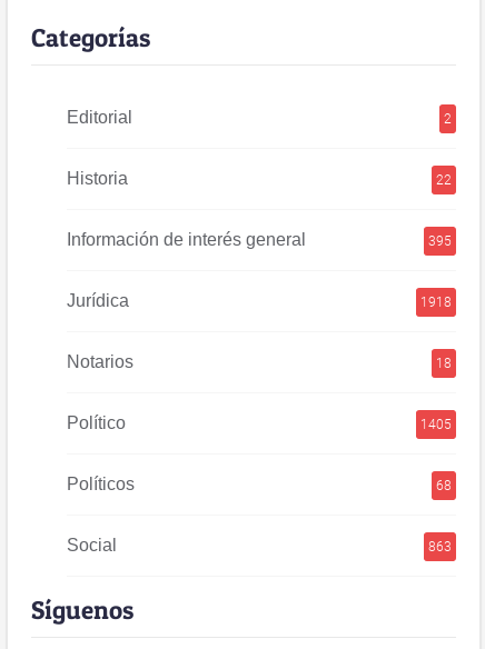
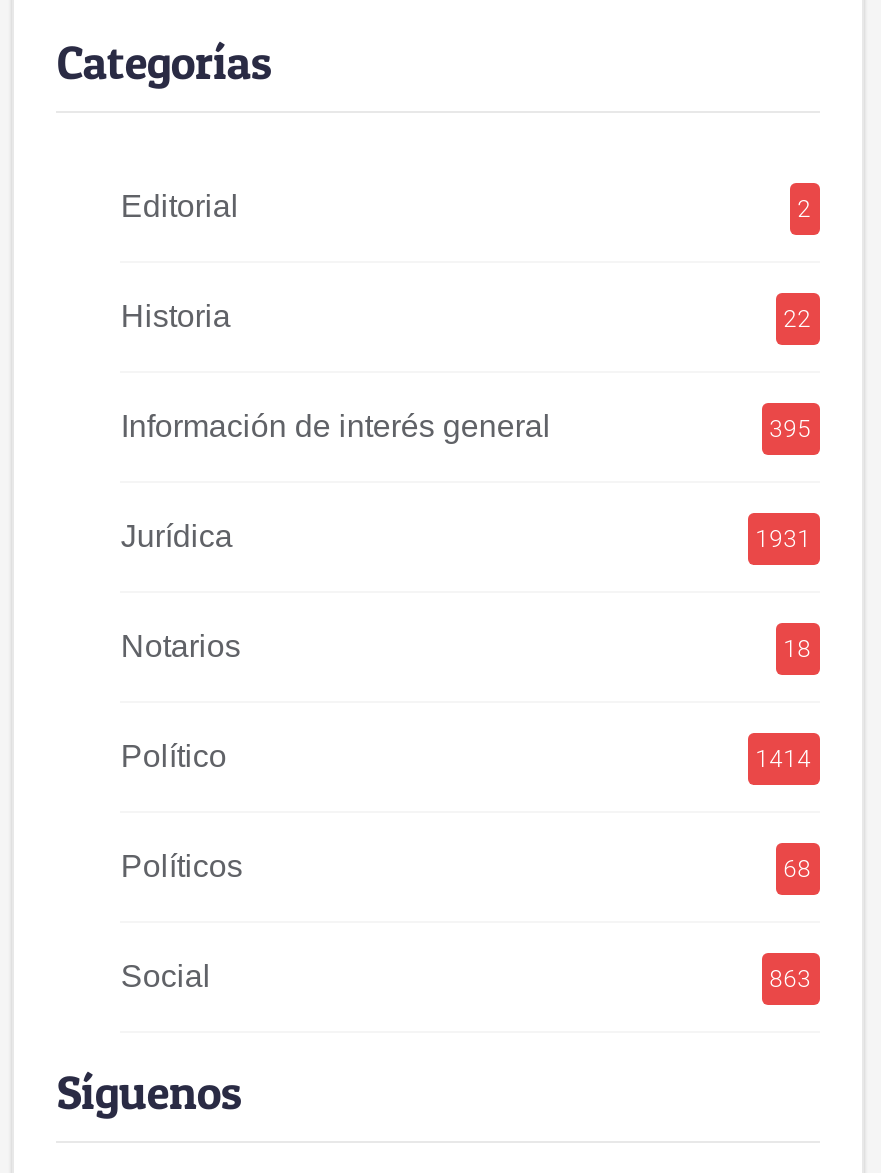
[420,295,451,310] 1918 -> [755,526,811,554] 1931
[420,417,451,433] 1405 -> [755,746,811,774] 1414

